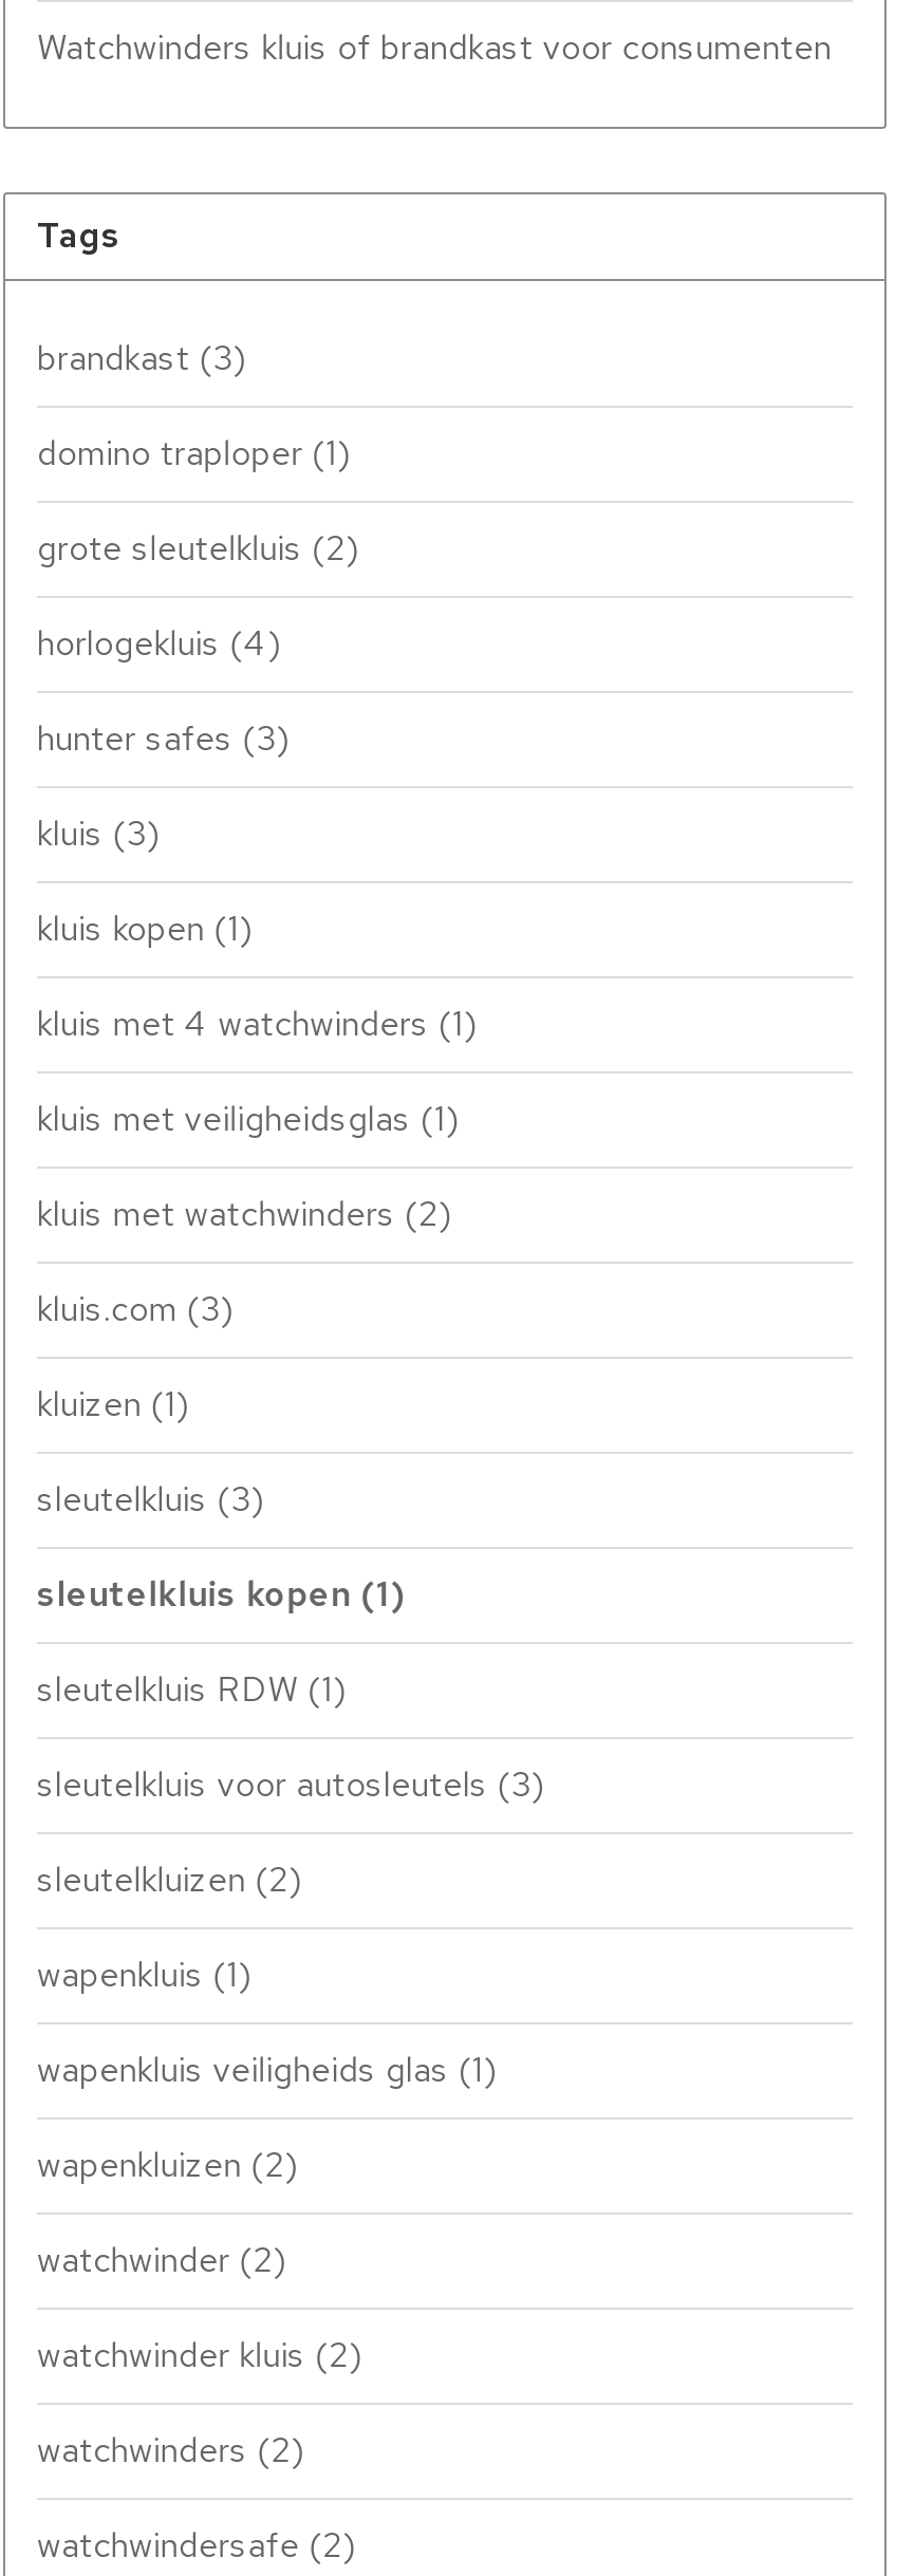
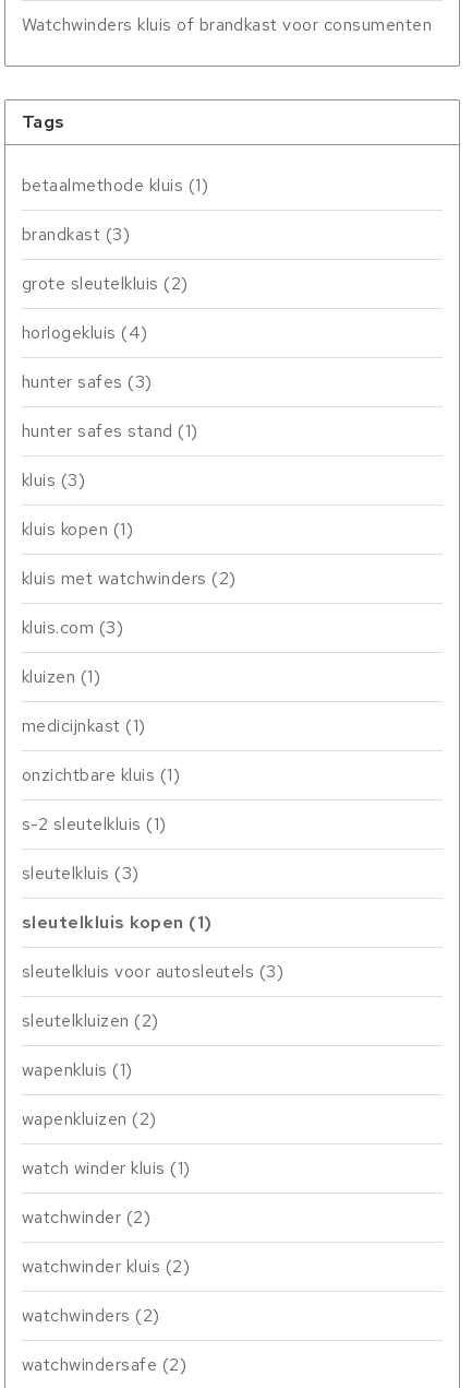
none -> [22,174,208,196] betaalmethode kluis (1)
[37,431,351,475] domino traploper (1) -> none
none -> [22,419,198,442] hunter safes stand (1)
[37,1001,478,1141] kluis met 4 watchwinders (1) | kluis met veiligheidsglas (1) -> none
moved [37,1192,452,1426] -> [22,567,236,688]: kluis met watchwinders (2) | kluis.com (3) | kluizen (1)
none -> [22,714,180,835] medicijnkast (1) | onzichtbare kluis (1) | s-2 sleutelkluis (1)
moved [37,1477,406,1616] -> [22,862,212,934]: sleutelkluis (3) | sleutelkluis kopen (1)
[37,1667,347,1711] sleutelkluis RDW (1) -> none
[37,2047,497,2092] wapenkluis veiligheids glas (1) -> none
none -> [22,1156,190,1179] watch winder kluis (1)

